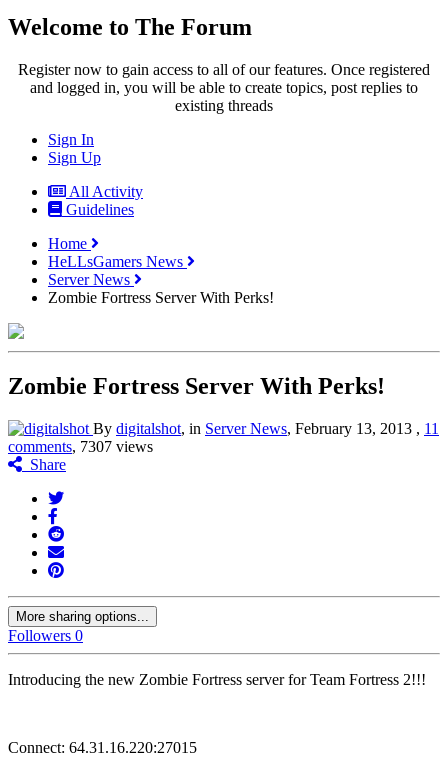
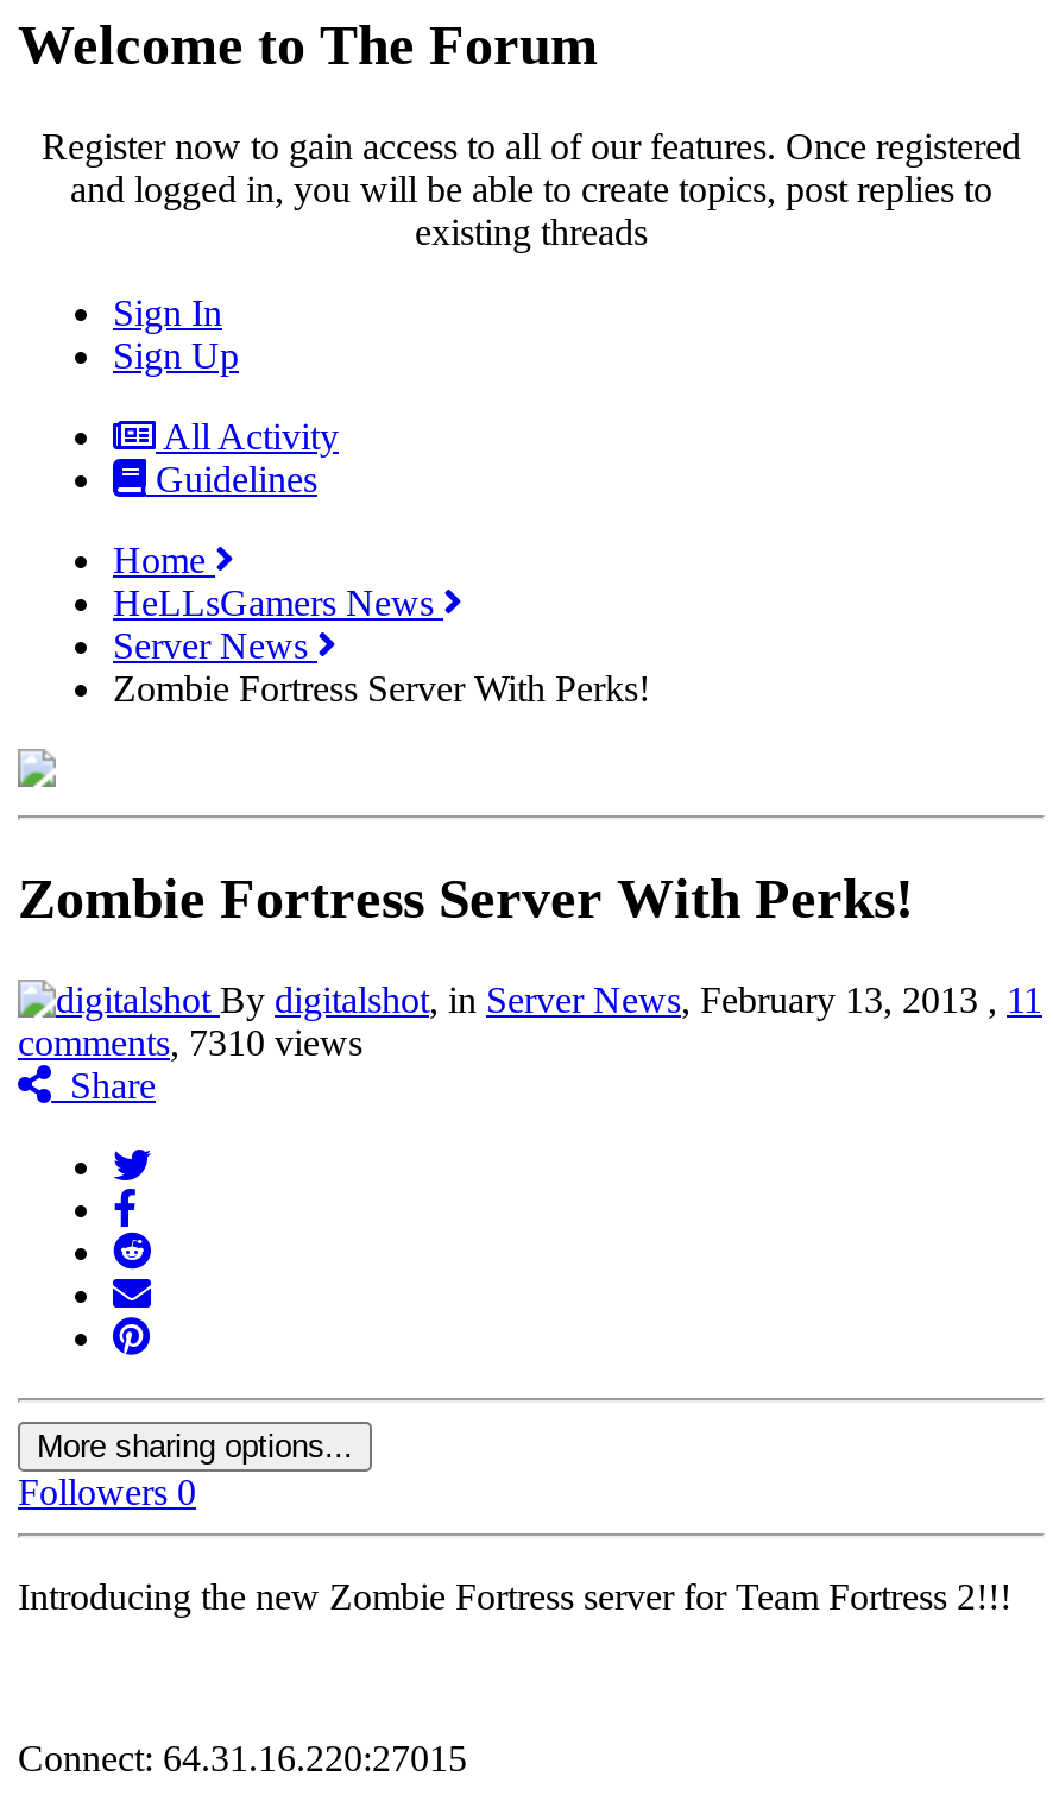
[8,438,153,455] comments, 7307 views -> [18,1023,362,1063] comments, 7310 views

